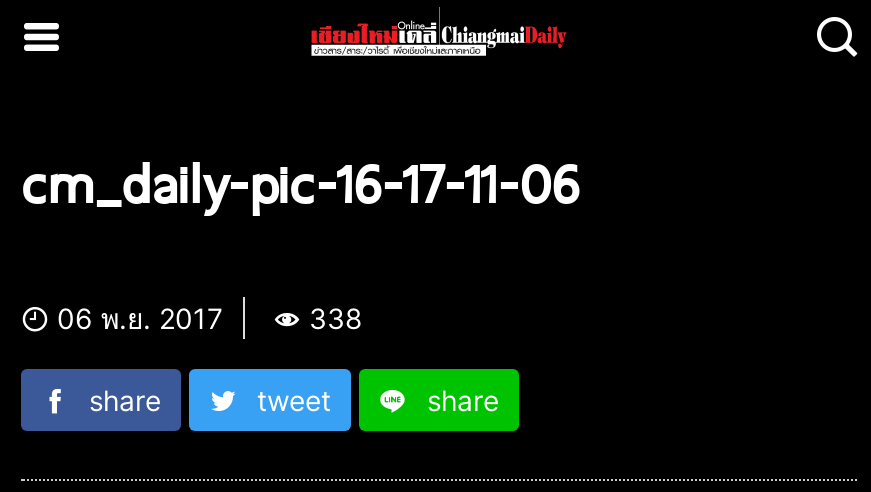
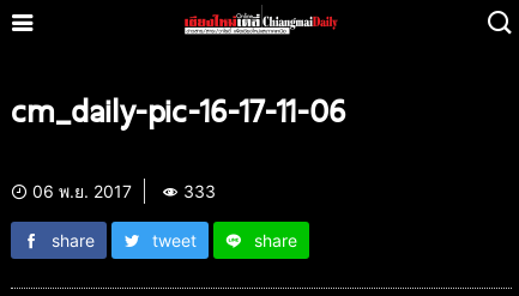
[301,301,363,335] 338 -> [179,181,216,201] 333

